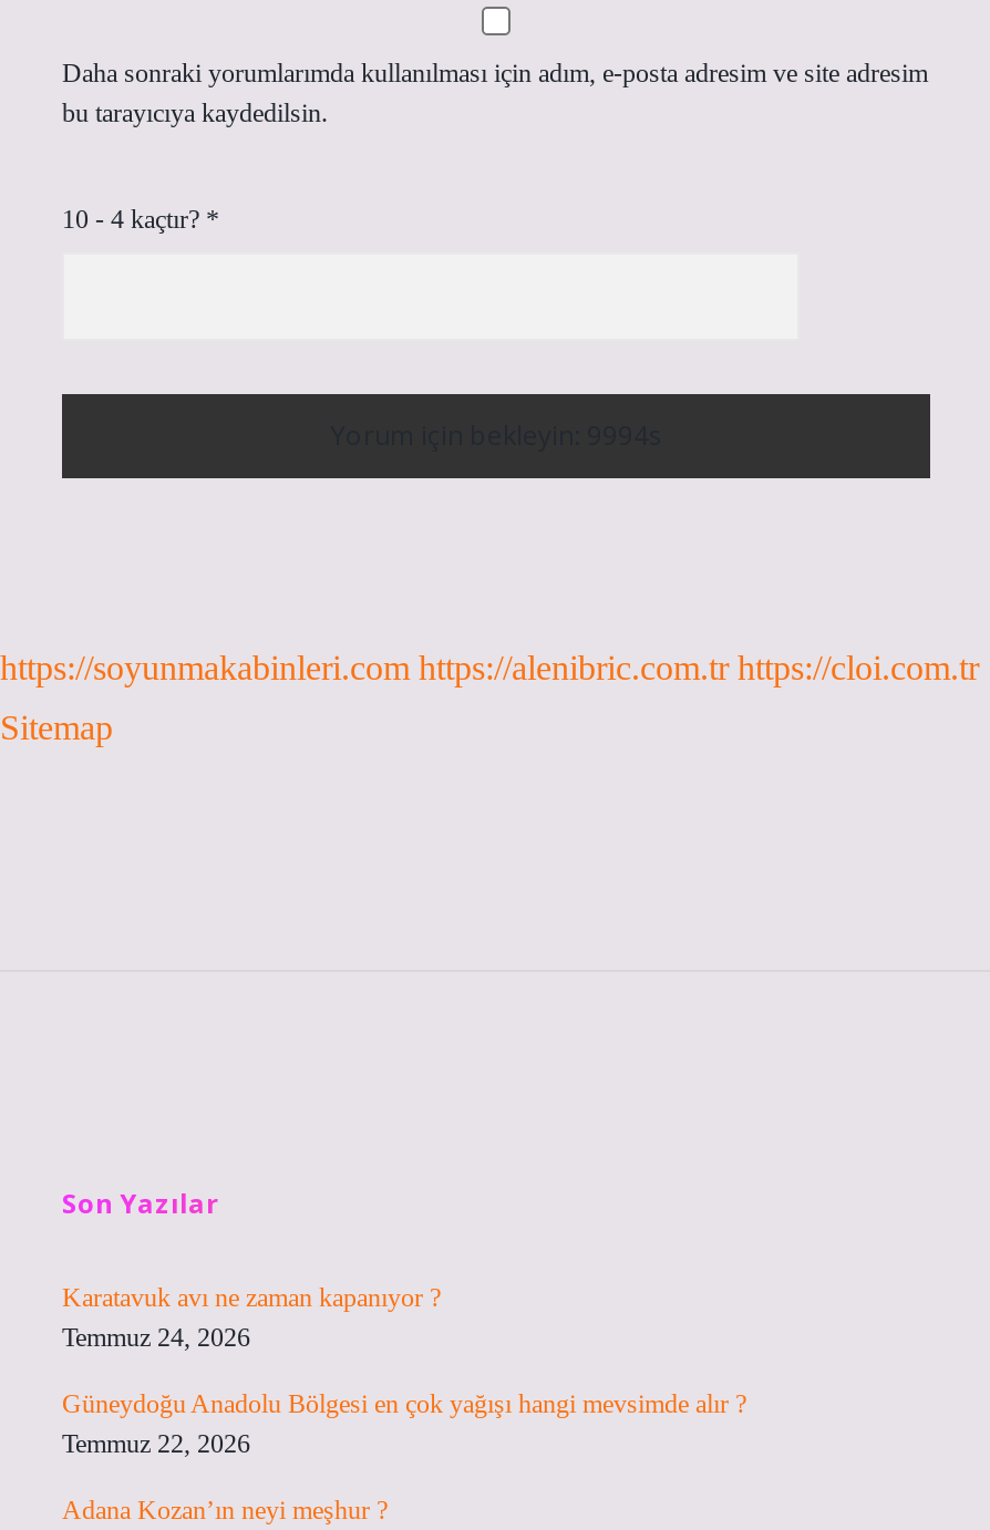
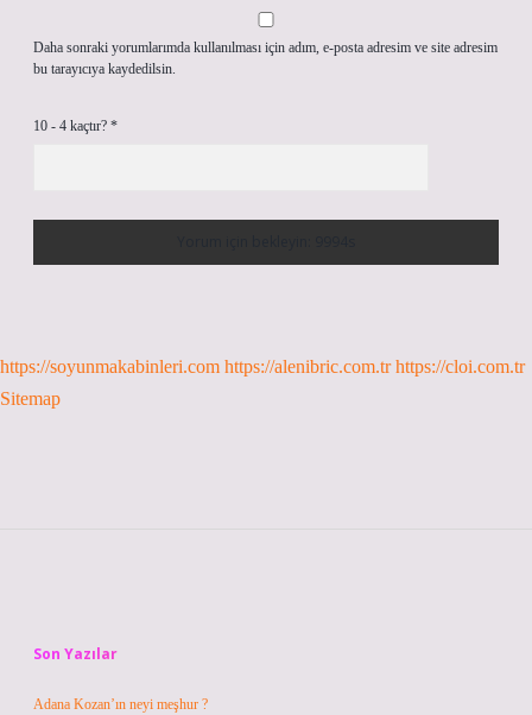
[62,1282,746,1459] Karatavuk avı ne zaman kapanıyor ? | Temmuz 24, 2026 | Güneydoğu Anadolu Bölgesi en çok yağışı hangi mevsimde alır ? | Temmuz 22, 2026 -> none

